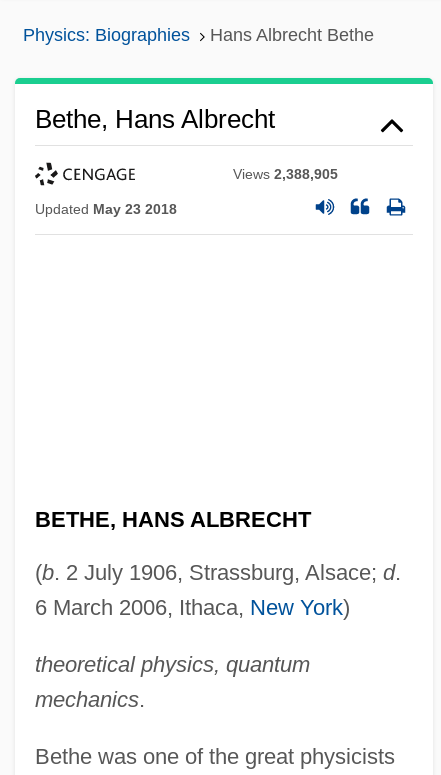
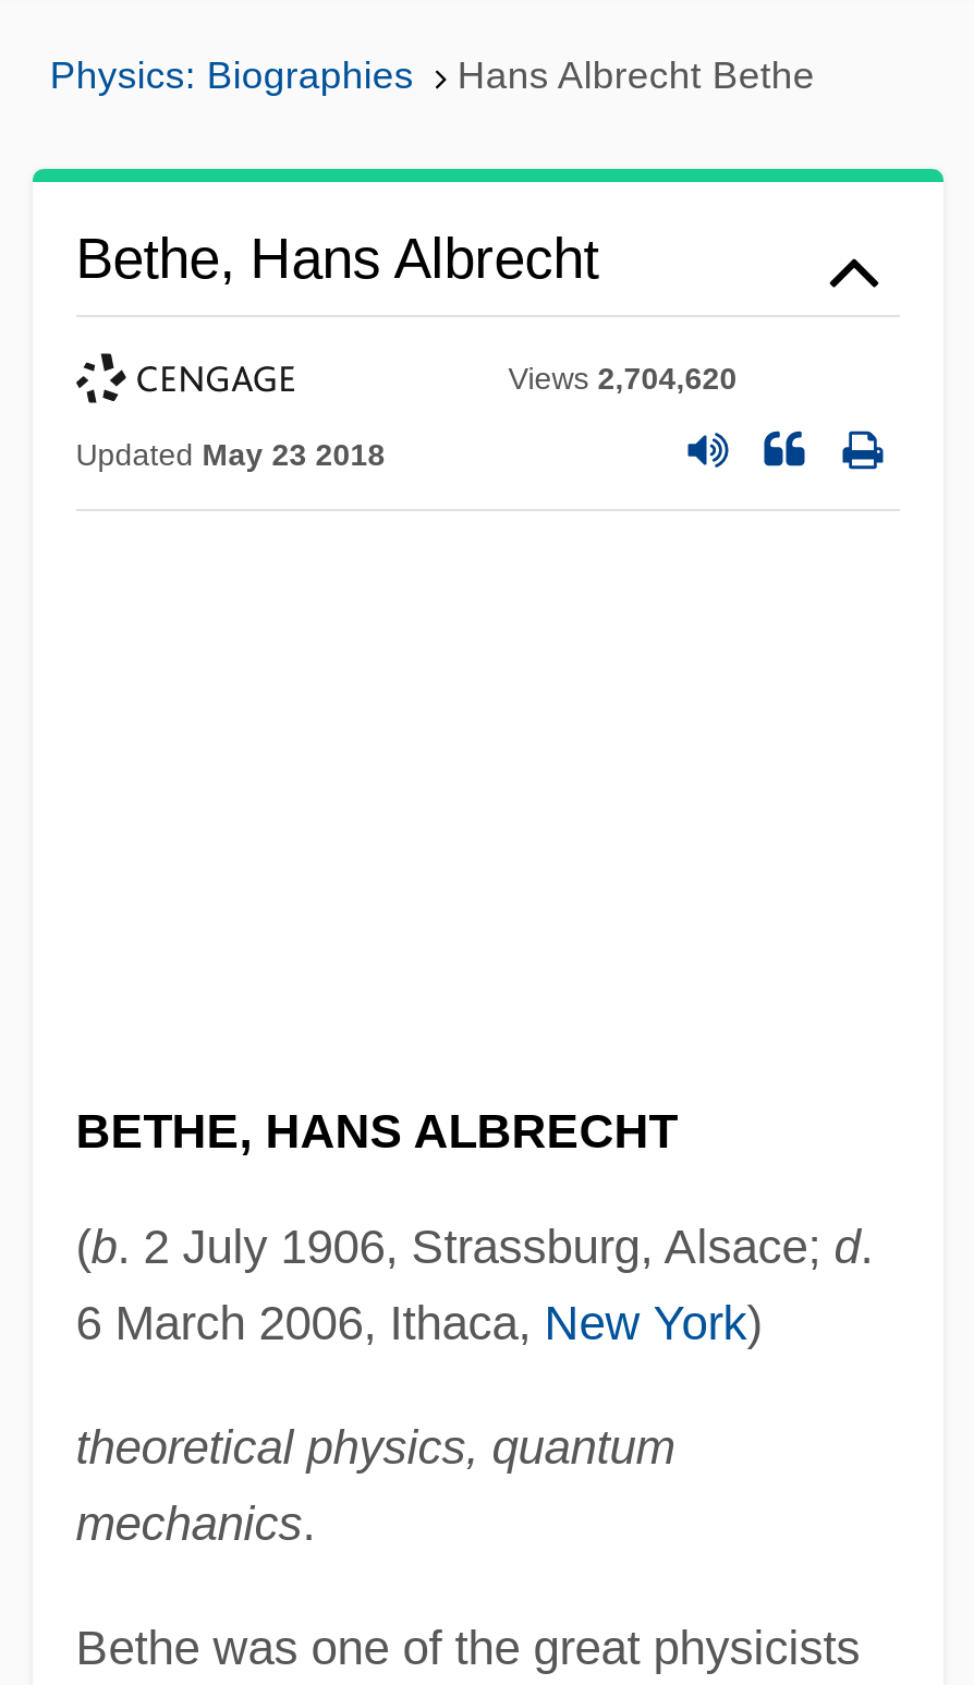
[233,166,338,182] Views 2,388,905 -> [508,361,737,396] Views 2,704,620

